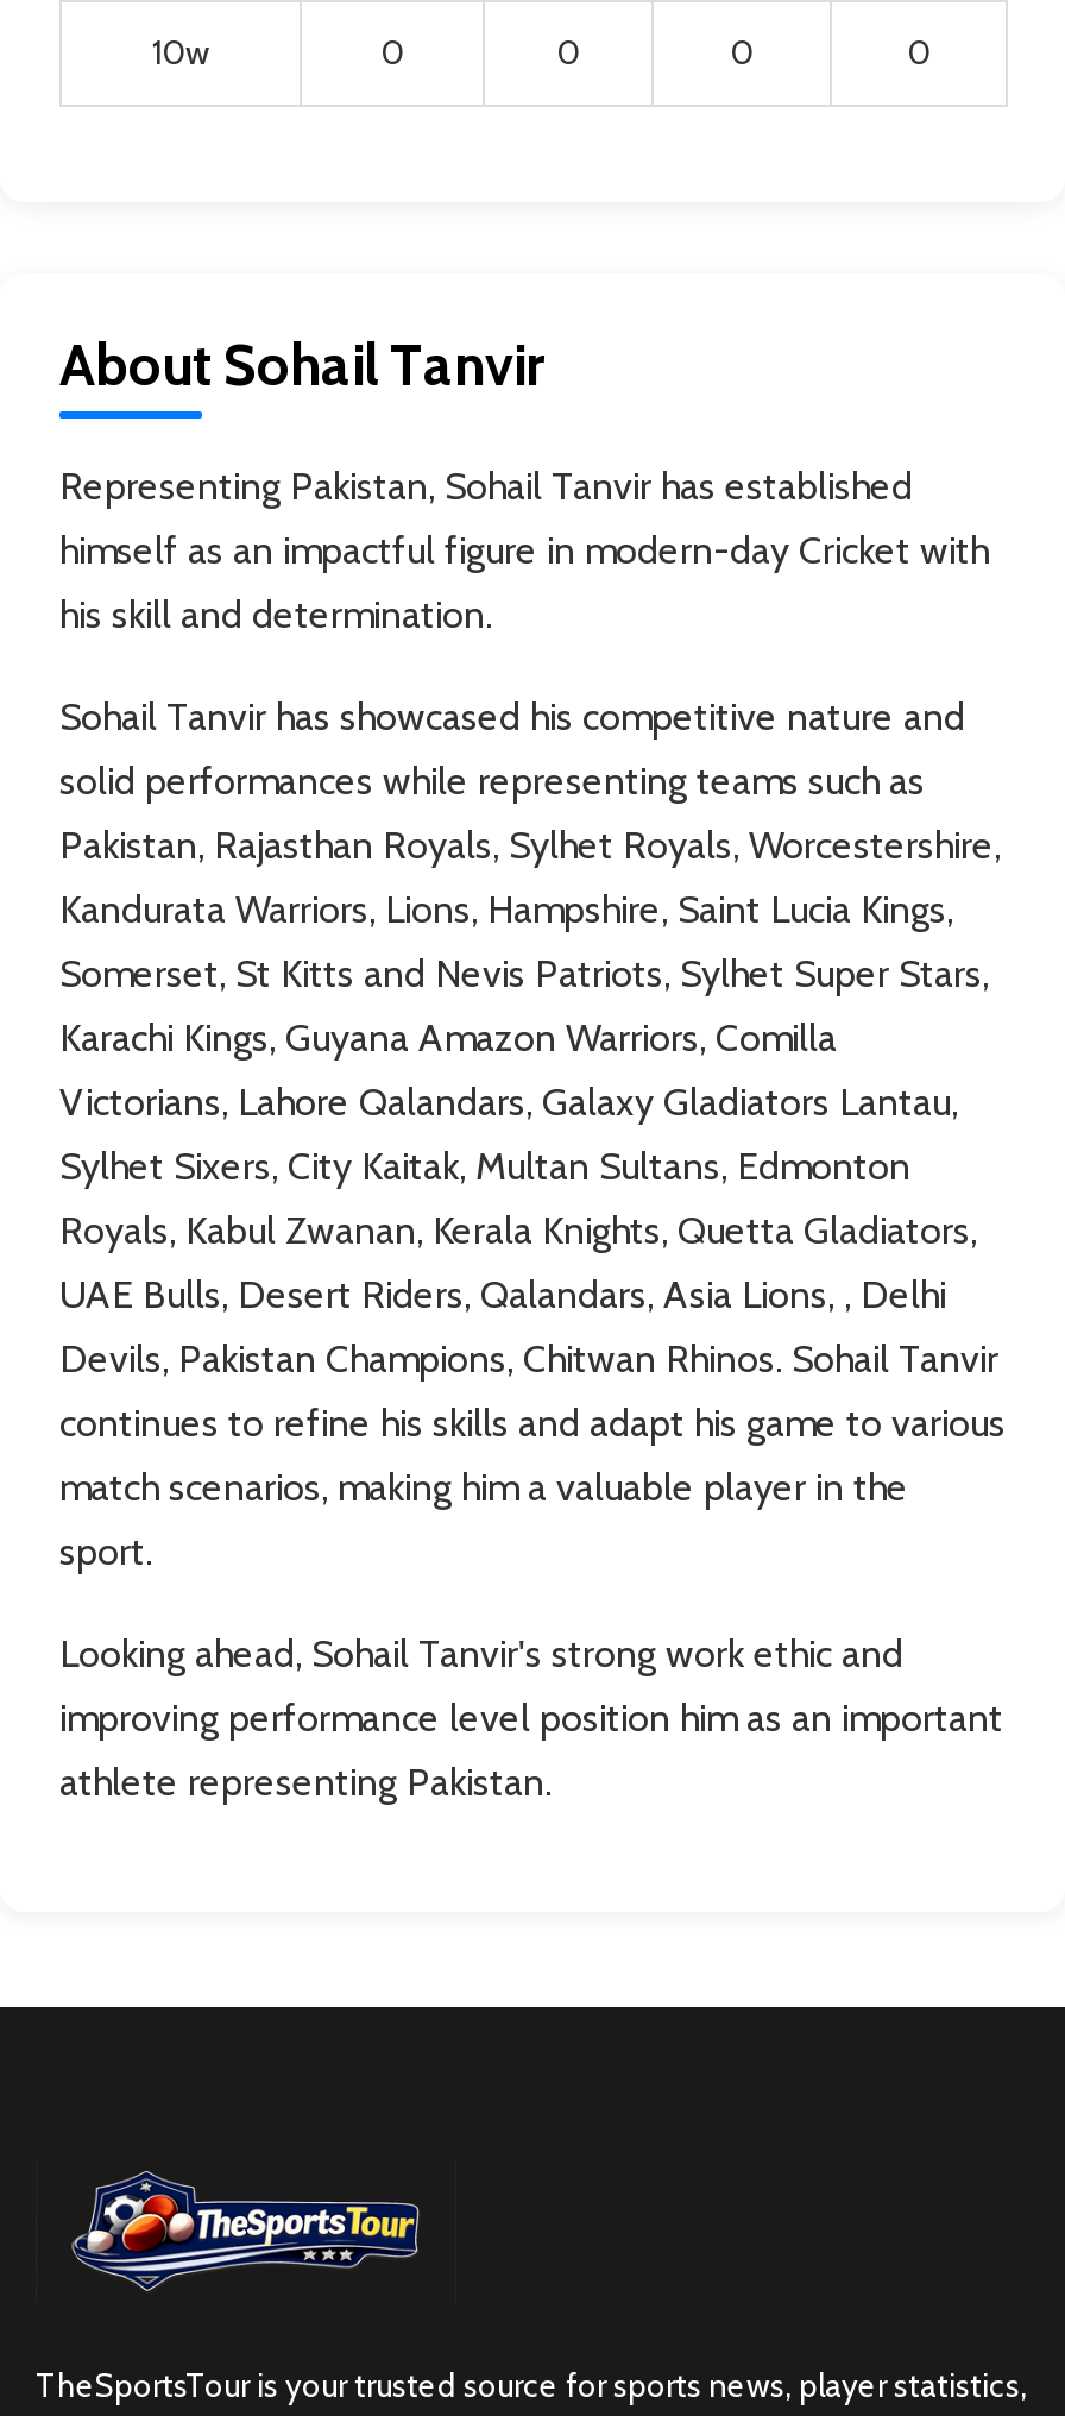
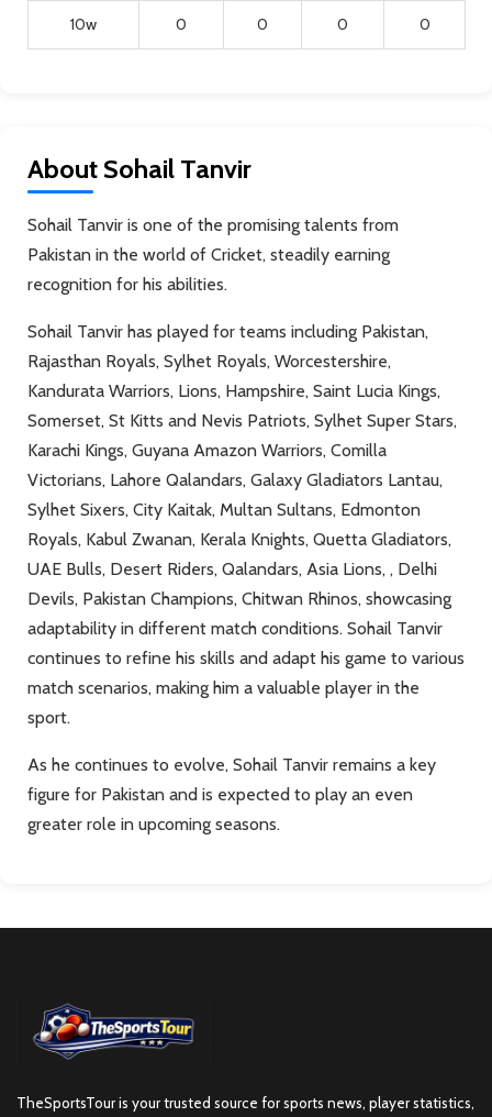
[59,464,989,637] Representing Pakistan, Sohail Tanvir has established | himself as an impactful figure in modern-day Cricket with | his skill and determination. -> [27,214,399,295] Sohail Tanvir is one of the promising talents from | Pakistan in the world of Cricket, steadily earning | recognition for his abilities.
[59,694,1001,868] Sohail Tanvir has showcased his competitive nature and | solid performances while representing teams such as | Pakistan, Rajasthan Royals, Sylhet Royals, Worcestershire, -> [27,321,428,372] Sohail Tanvir has played for teams including Pakistan, | Rajasthan Royals, Sylhet Royals, Worcestershire,
moved [59,887,989,1317] -> [27,380,457,579]: Kandurata Warriors, Lions, Hampshire, Saint Lucia Kings, | Somerset, St Kitts and Nevis Patriots, Sylhet Super Stars, | Karachi Kings, Guyana Amazon Warriors, Comilla | Victorians, Lahore Qalandars, Galaxy Gladiators Lantau, | Sylhet Sixers, City Kaitak, Multan Sultans, Edmonton | Royals, Kabul Zwanan, Kerala Knights, Quetta Gladiators, | UAE Bulls, Desert Riders, Qalandars, Asia Lions, , Delhi
[59,1336,998,1382] Devils, Pakistan Champions, Chitwan Rhinos. Sohail Tanvir -> [27,588,451,639] Devils, Pakistan Champions, Chitwan Rhinos, showcasing | adaptability in different match conditions. Sohail Tanvir
[59,1631,1003,1805] Looking ahead, Sohail Tanvir's strong work ethic and | improving performance level position him as an important | athlete representing Pakistan. -> [27,754,436,834] As he continues to evolve, Sohail Tanvir remains a key | figure for Pakistan and is expected to play an even | greater role in upcoming seasons.

